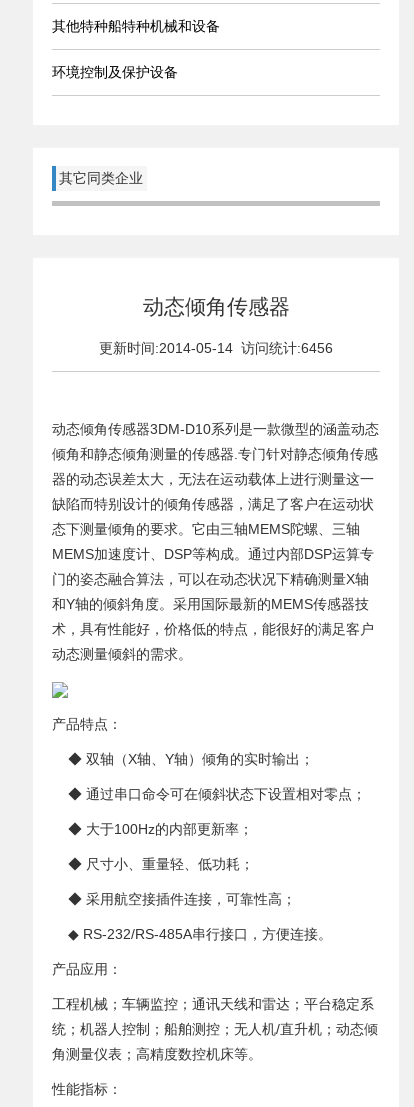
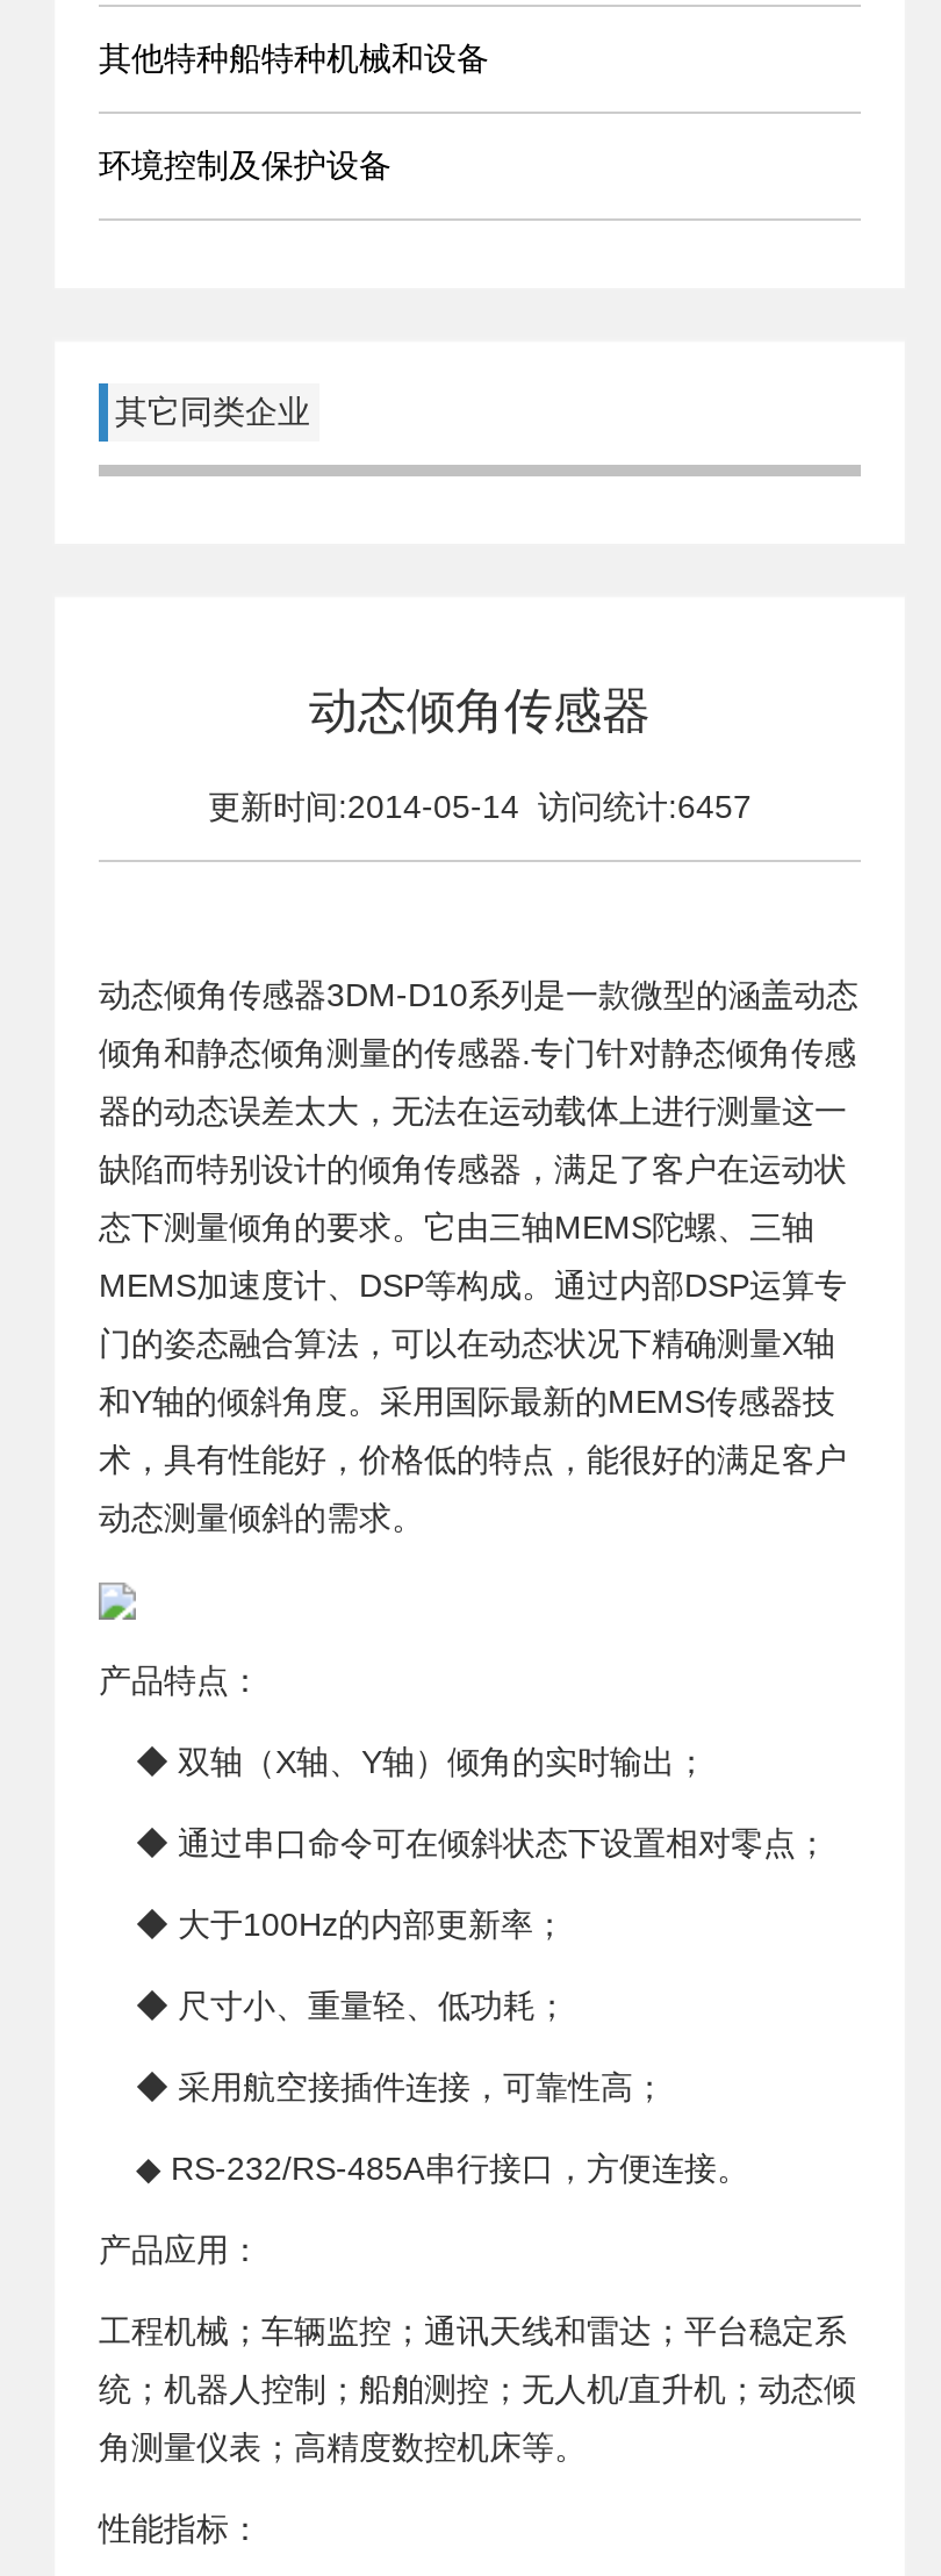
[99,340,333,356] 更新时间:2014-05-14 访问统计:6456 -> [208,788,752,825] 更新时间:2014-05-14 访问统计:6457

